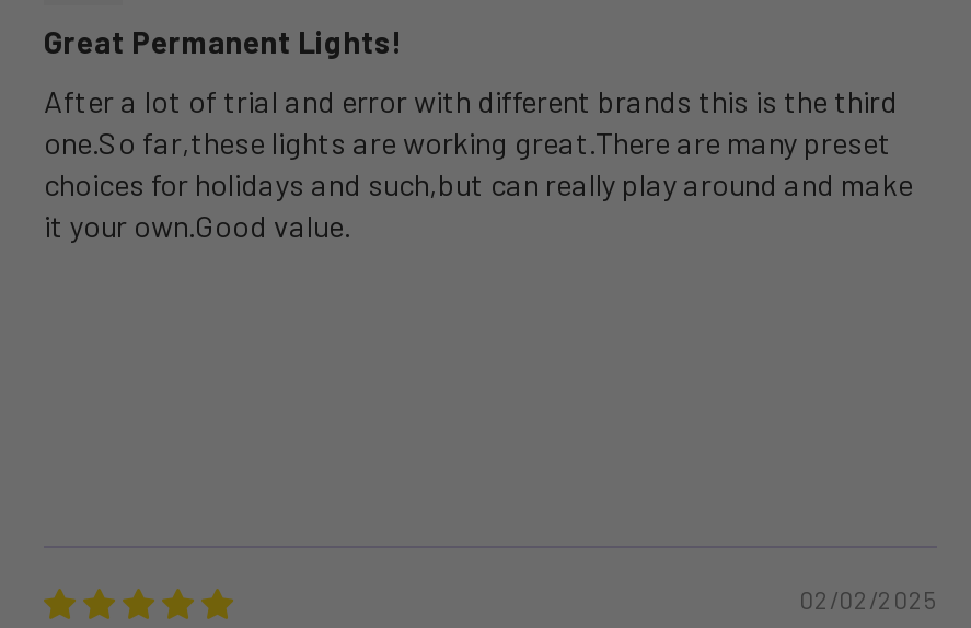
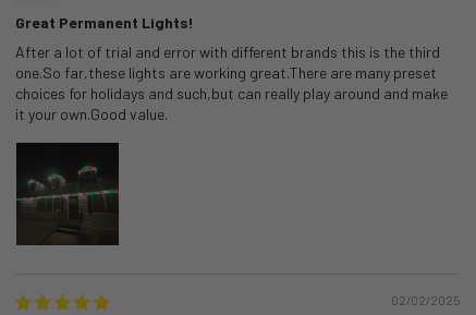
none -> [15,142,120,246] [image]

